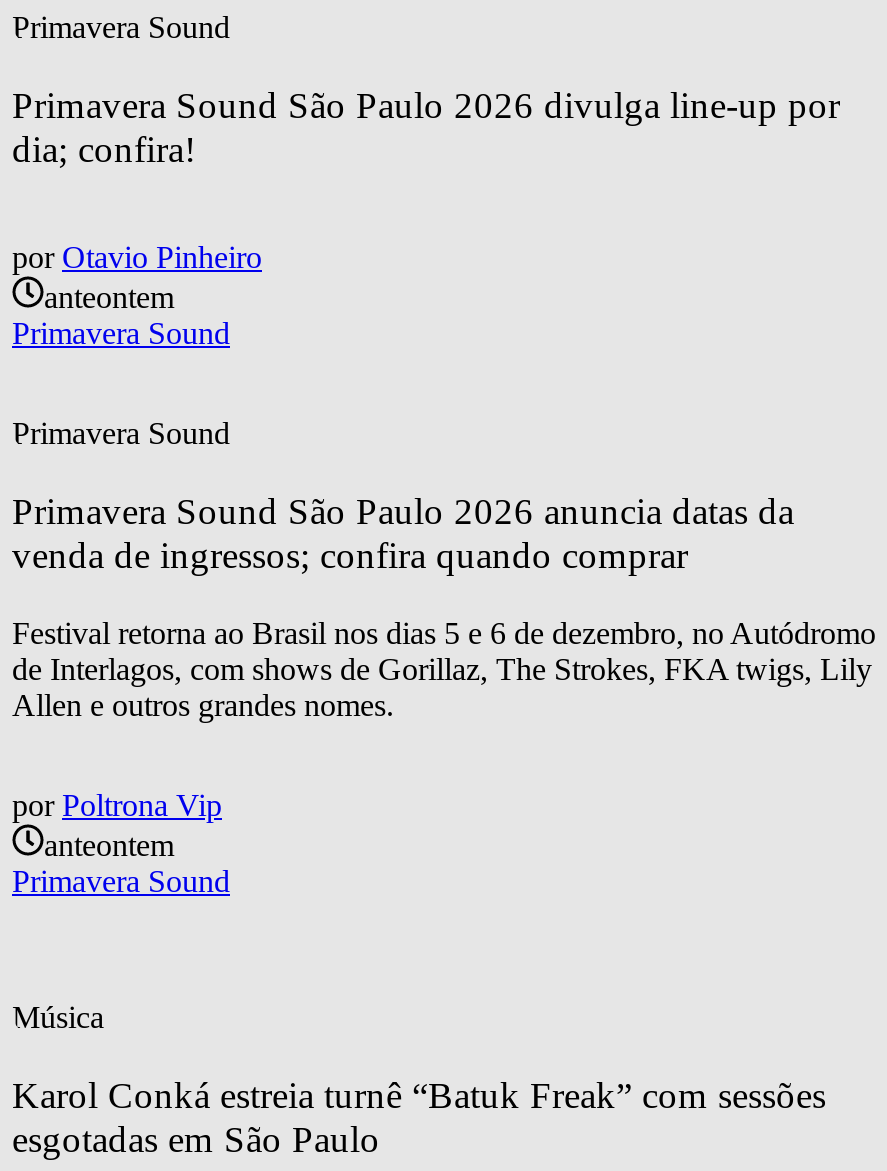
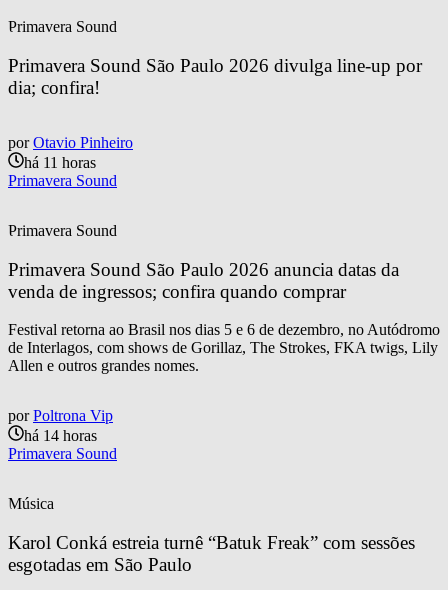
[44,281,174,315] anteontem -> [24,154,96,171] há 11 horas
[44,827,174,861] anteontem -> [24,427,97,444] há 14 horas

